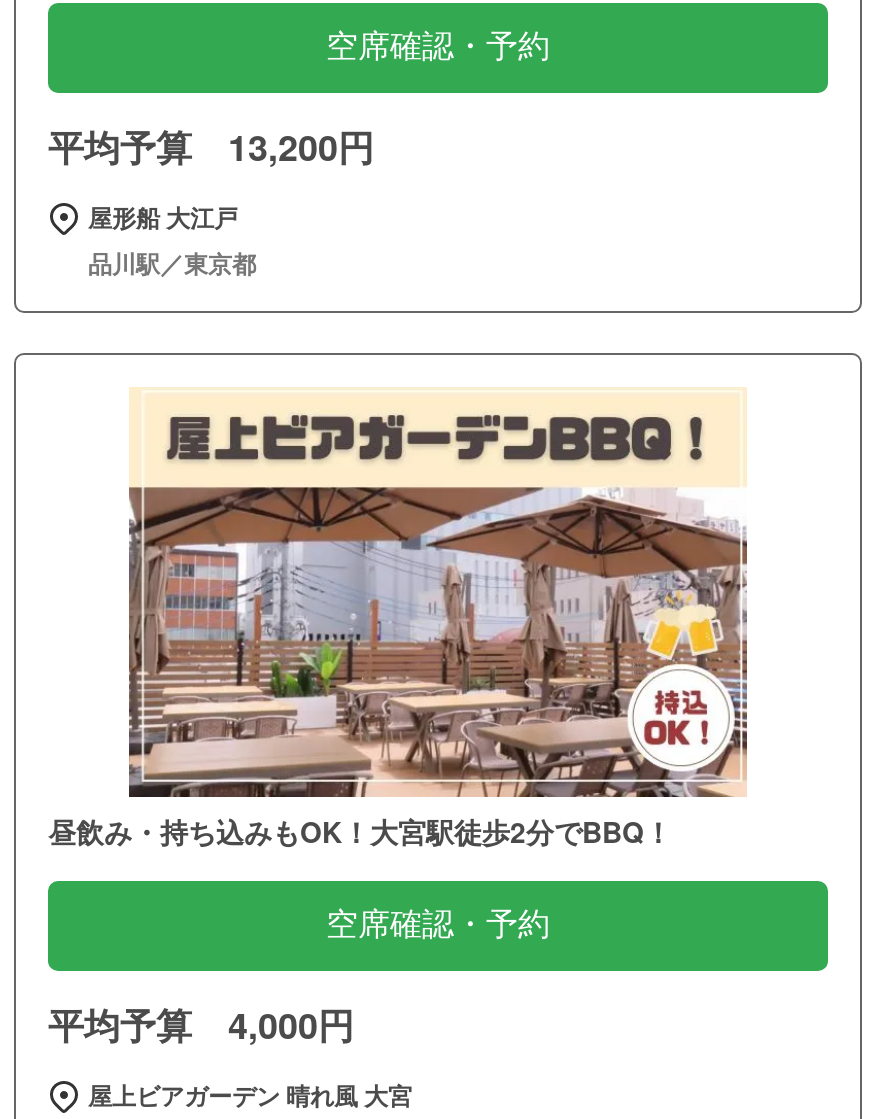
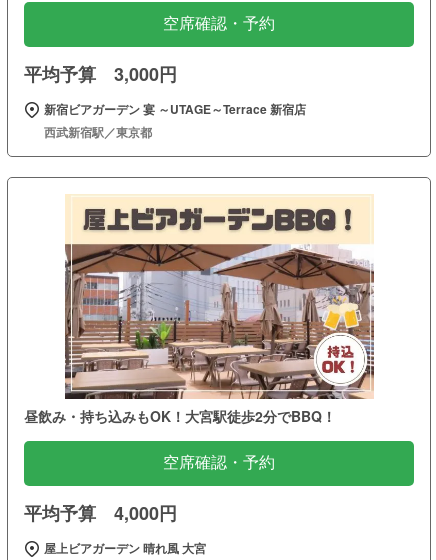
[48,120,374,172] 平均予算 13,200円 -> [24,60,177,86] 平均予算 3,000円
[88,198,256,280] 屋形船 大江戸 | 品川駅／東京都 -> [44,99,306,140] 新宿ビアガーデン 宴 ～UTAGE～Terrace 新宿店 | 西武新宿駅／東京都

